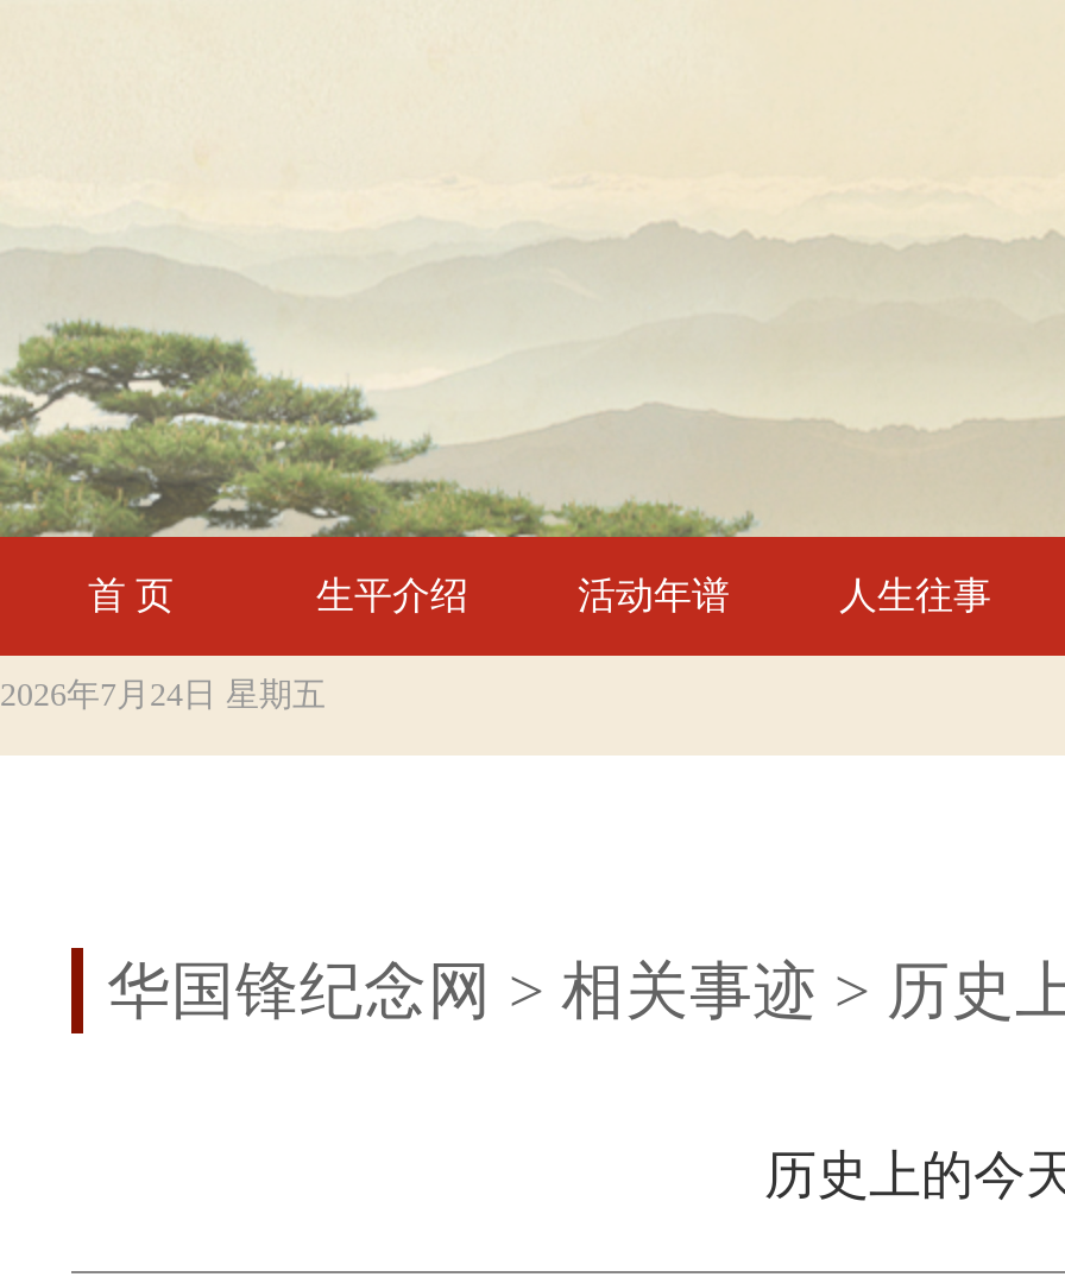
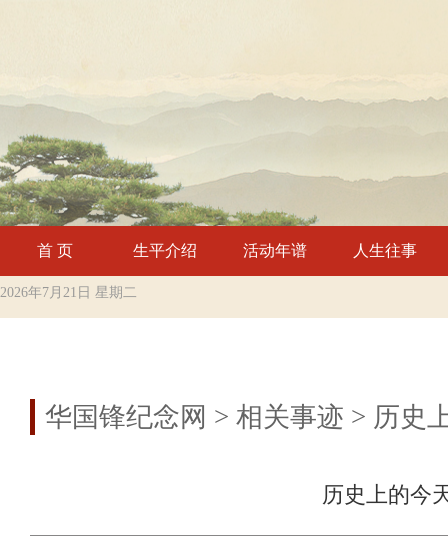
[0,677,326,713] 2026年7月24日 星期五 -> [0,285,137,300] 2026年7月21日 星期二

